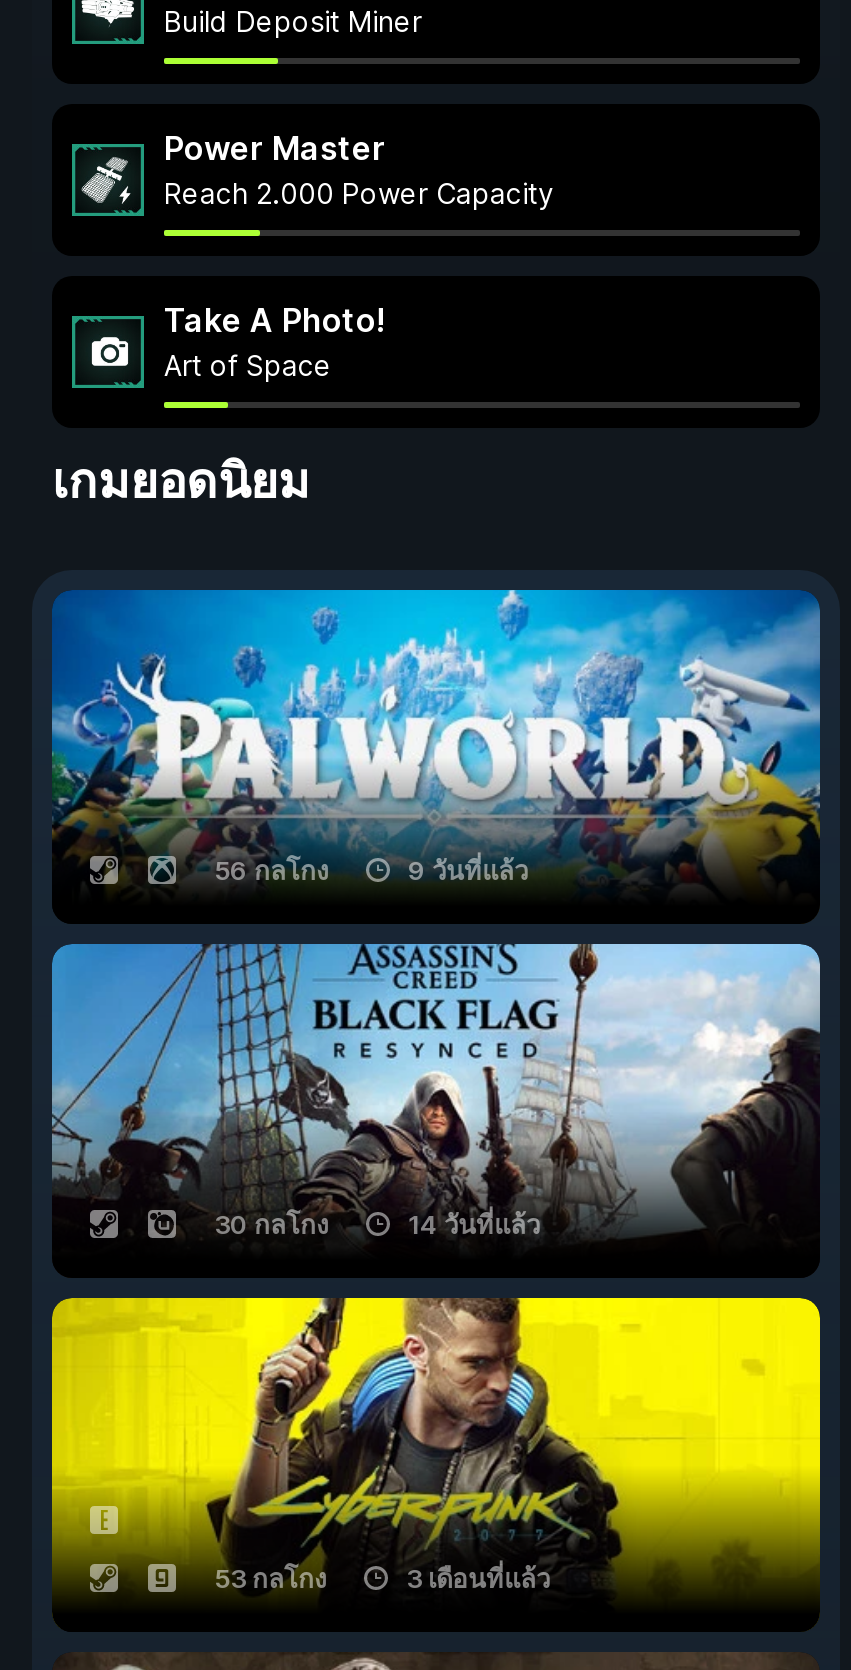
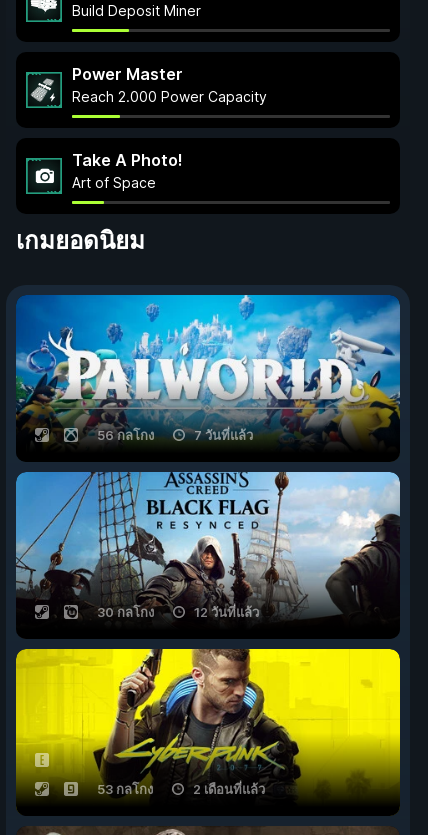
[408,854,528,886] 9 วันที่แล้ว -> [194,427,253,443] 7 วันที่แล้ว
[408,1208,540,1240] 14 วันที่แล้ว -> [194,604,259,620] 12 วันที่แล้ว
[406,1562,550,1594] 3 เดือนที่แล้ว -> [193,781,265,797] 2 เดือนที่แล้ว

